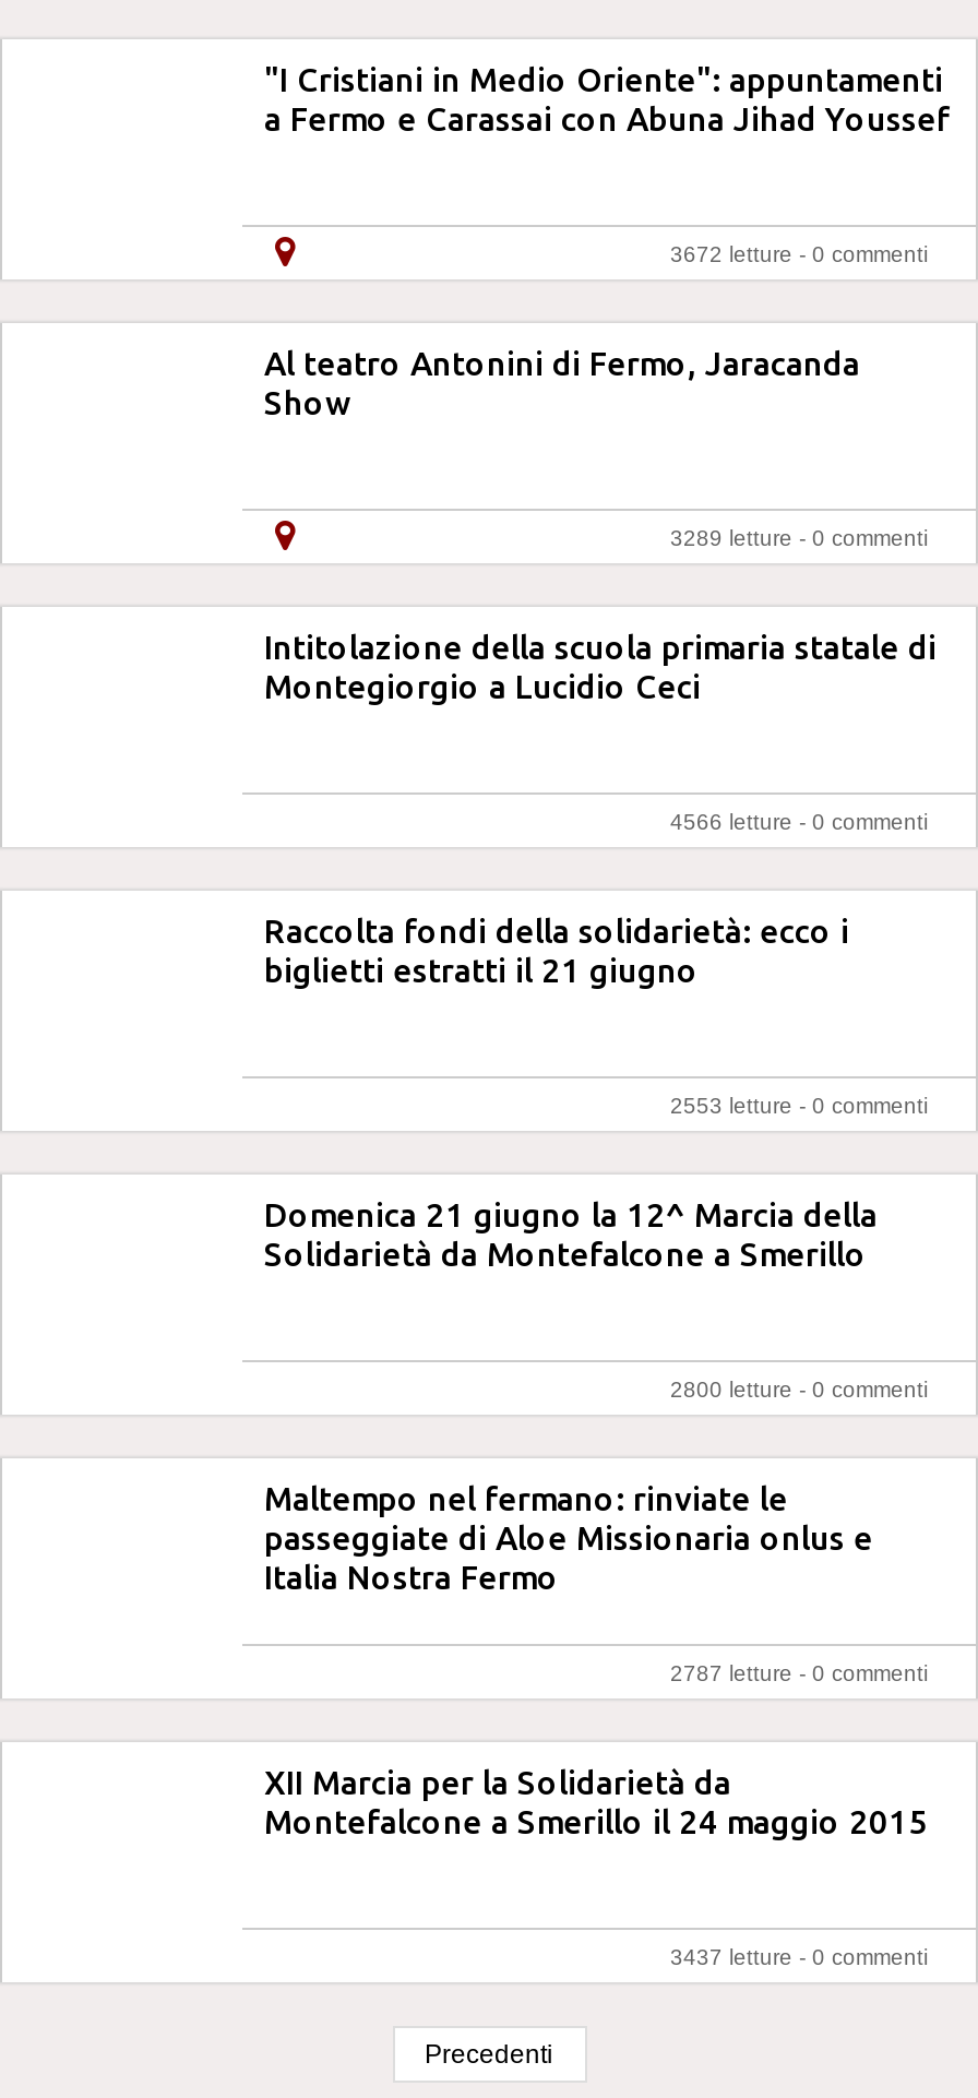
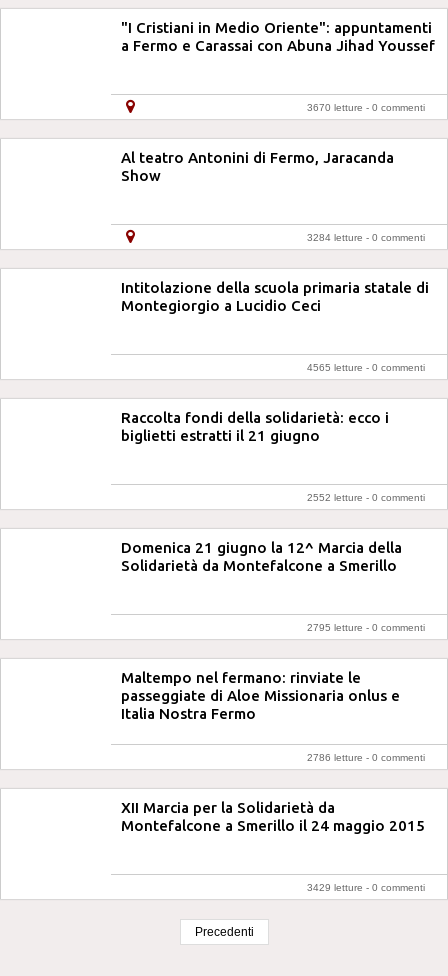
[670,242,928,266] 3672 letture - 0 commenti -> [307,102,425,113] 3670 letture - 0 commenti
[670,526,928,550] 3289 letture - 0 commenti -> [307,232,425,243] 3284 letture - 0 commenti
[670,810,928,834] 4566 letture - 0 commenti -> [307,362,425,373] 4565 letture - 0 commenti
[670,1094,928,1118] 2553 letture - 0 commenti -> [307,492,425,503] 2552 letture - 0 commenti
[670,1378,928,1402] 2800 letture - 0 commenti -> [307,622,425,633] 2795 letture - 0 commenti
[670,1661,928,1685] 2787 letture - 0 commenti -> [307,752,425,763] 2786 letture - 0 commenti
[670,1945,928,1969] 3437 letture - 0 commenti -> [307,882,425,893] 3429 letture - 0 commenti

